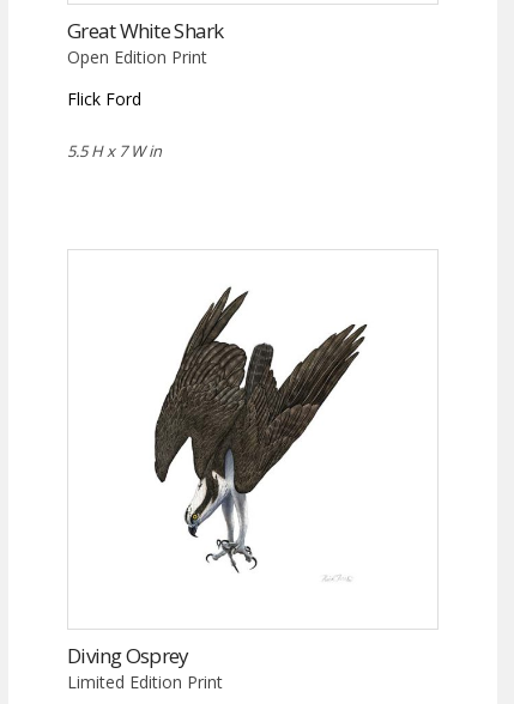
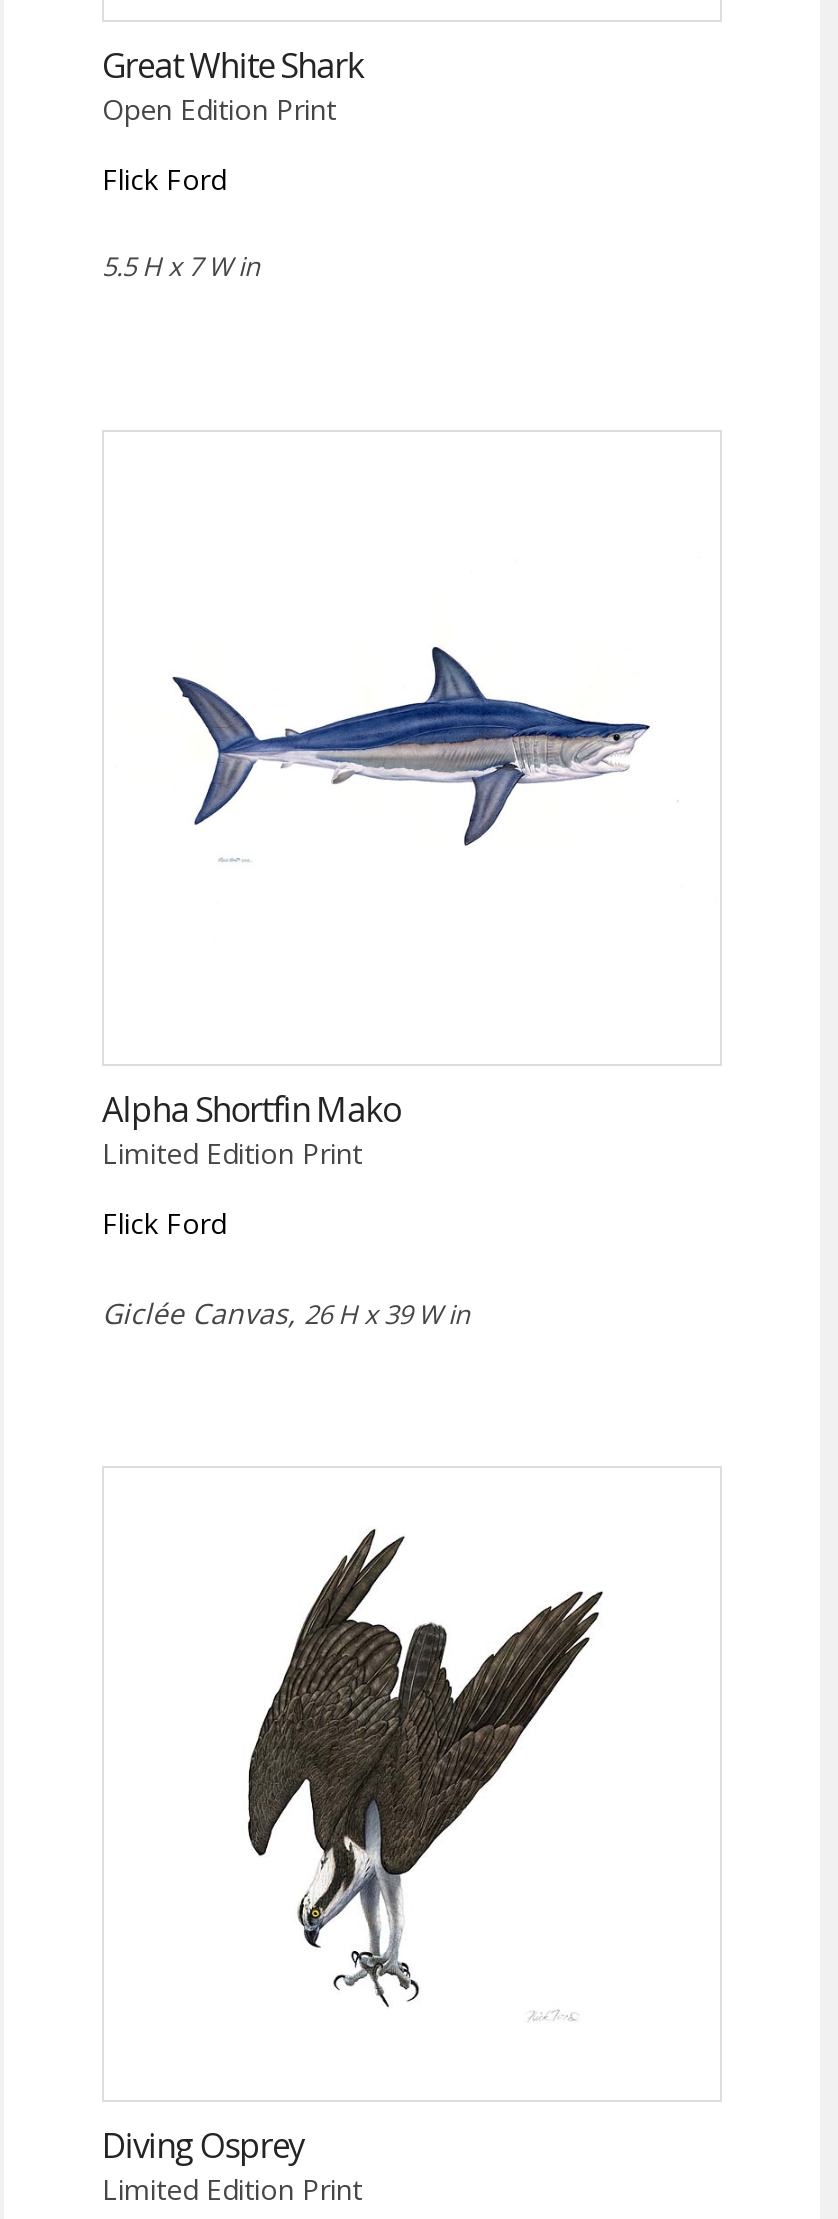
none -> [102,1086,470,1332] Alpha Shortfin Mako | Limited Edition Print | Flick Ford | Giclée Canvas, 26 H x 39 W in
none -> [172,644,652,862] [image]

